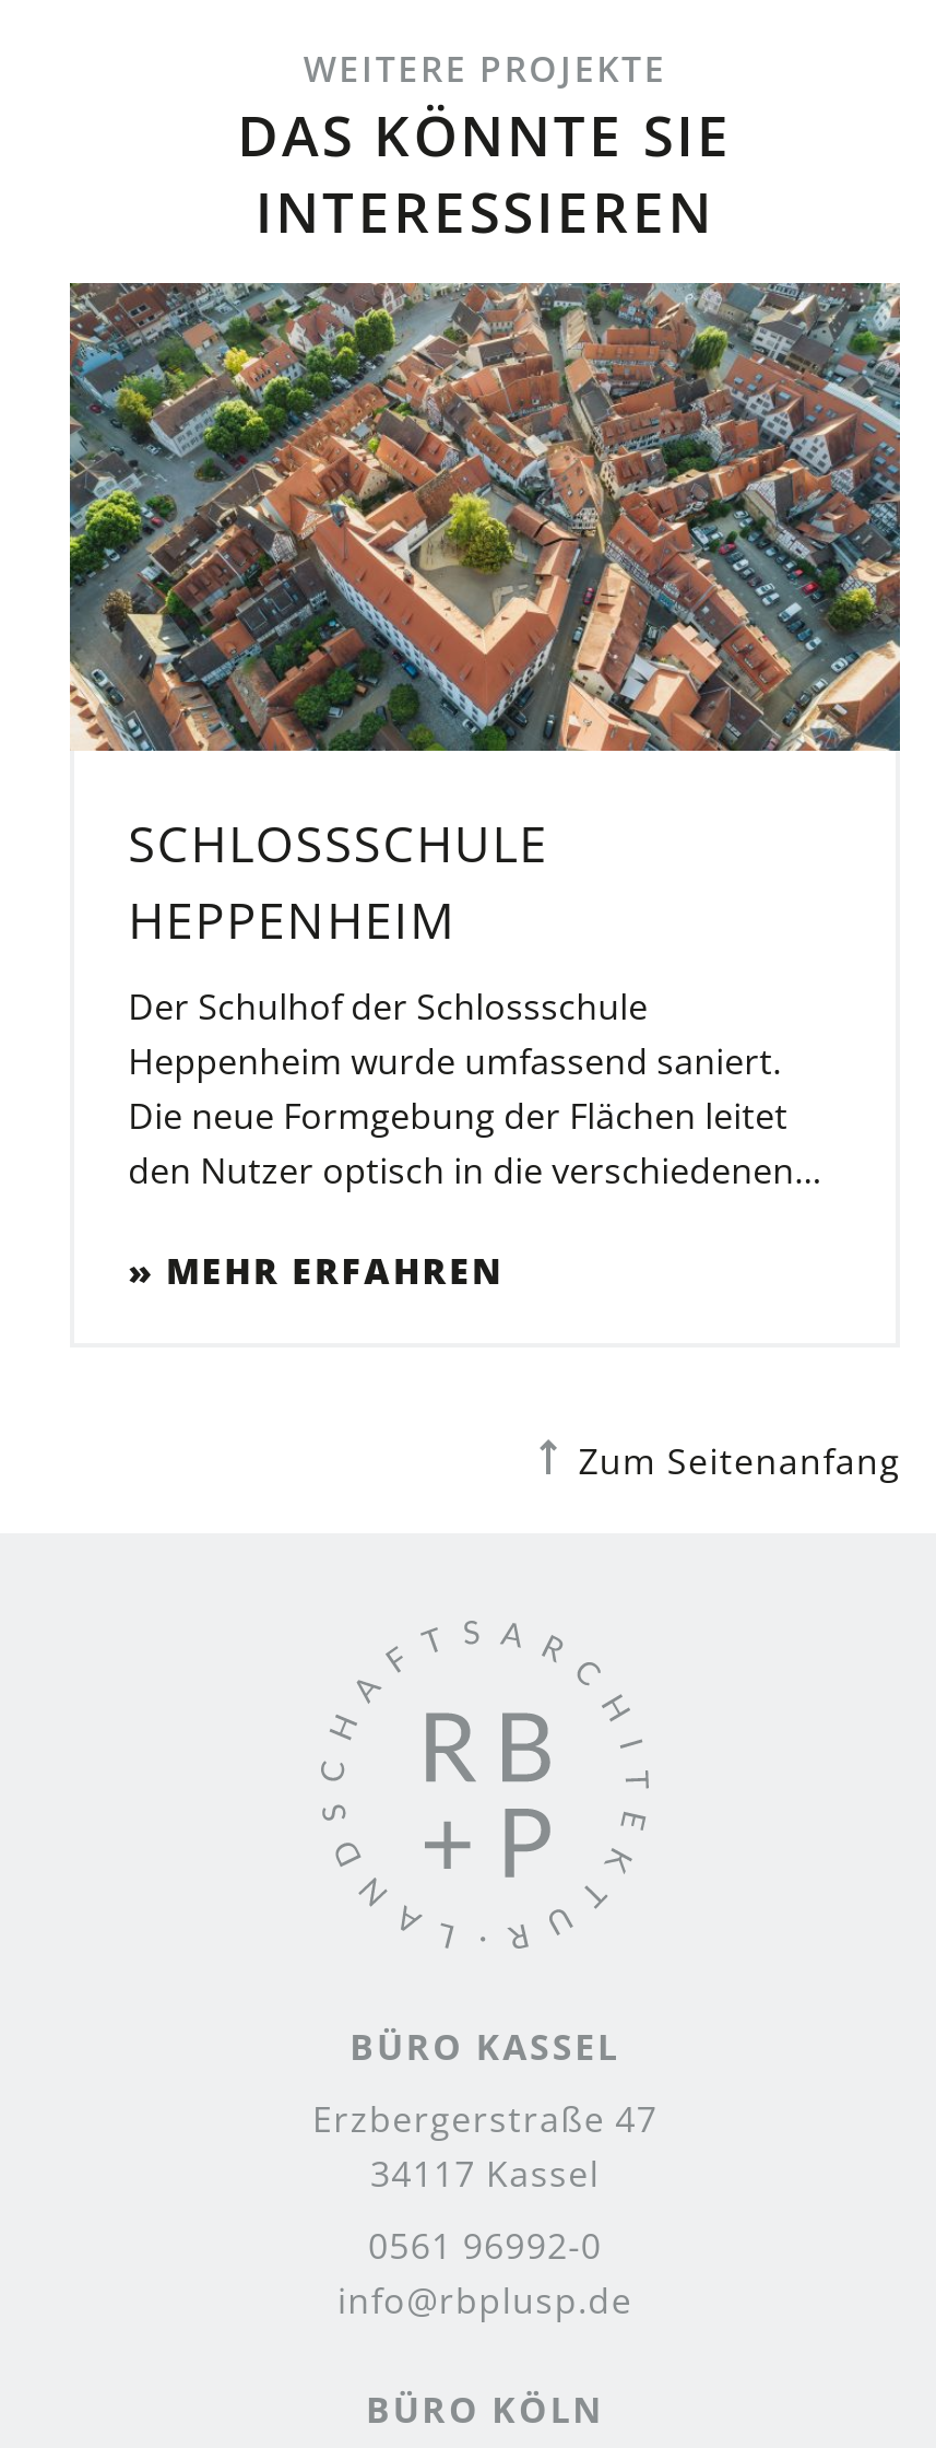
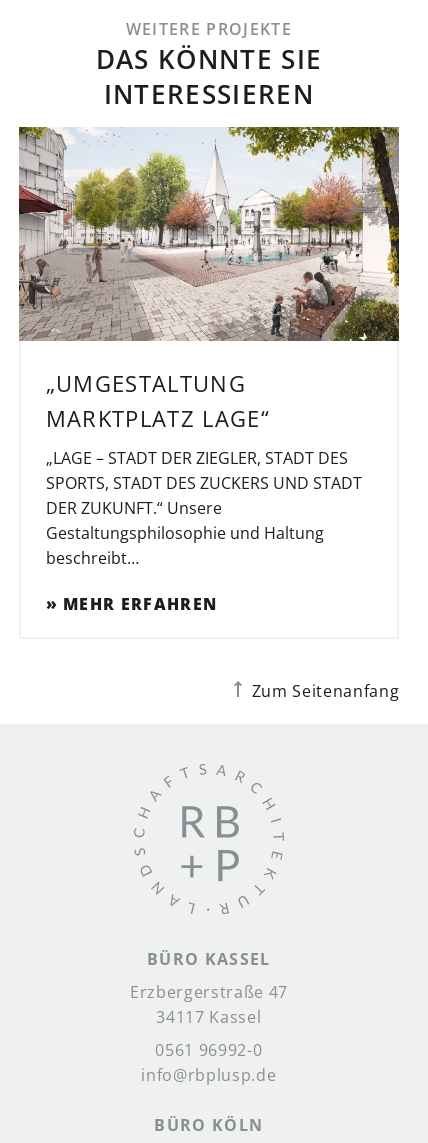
[68,281,902,1194] [image] | SCHLOSSSCHULE | HEPPENHEIM | Der Schulhof der Schlossschule | Heppenheim wurde umfassend saniert. | Die neue Formgebung der Flächen leitet | den Nutzer optisch in die verschiedenen… -> [18,126,400,569] [image] | „UMGESTALTUNG | MARKTPLATZ LAGE“ | „LAGE – STADT DER ZIEGLER, STADT DES | SPORTS, STADT DES ZUCKERS UND STADT | DER ZUKUNFT.“ Unsere | Gestaltungsphilosophie und Haltung | beschreibt…

